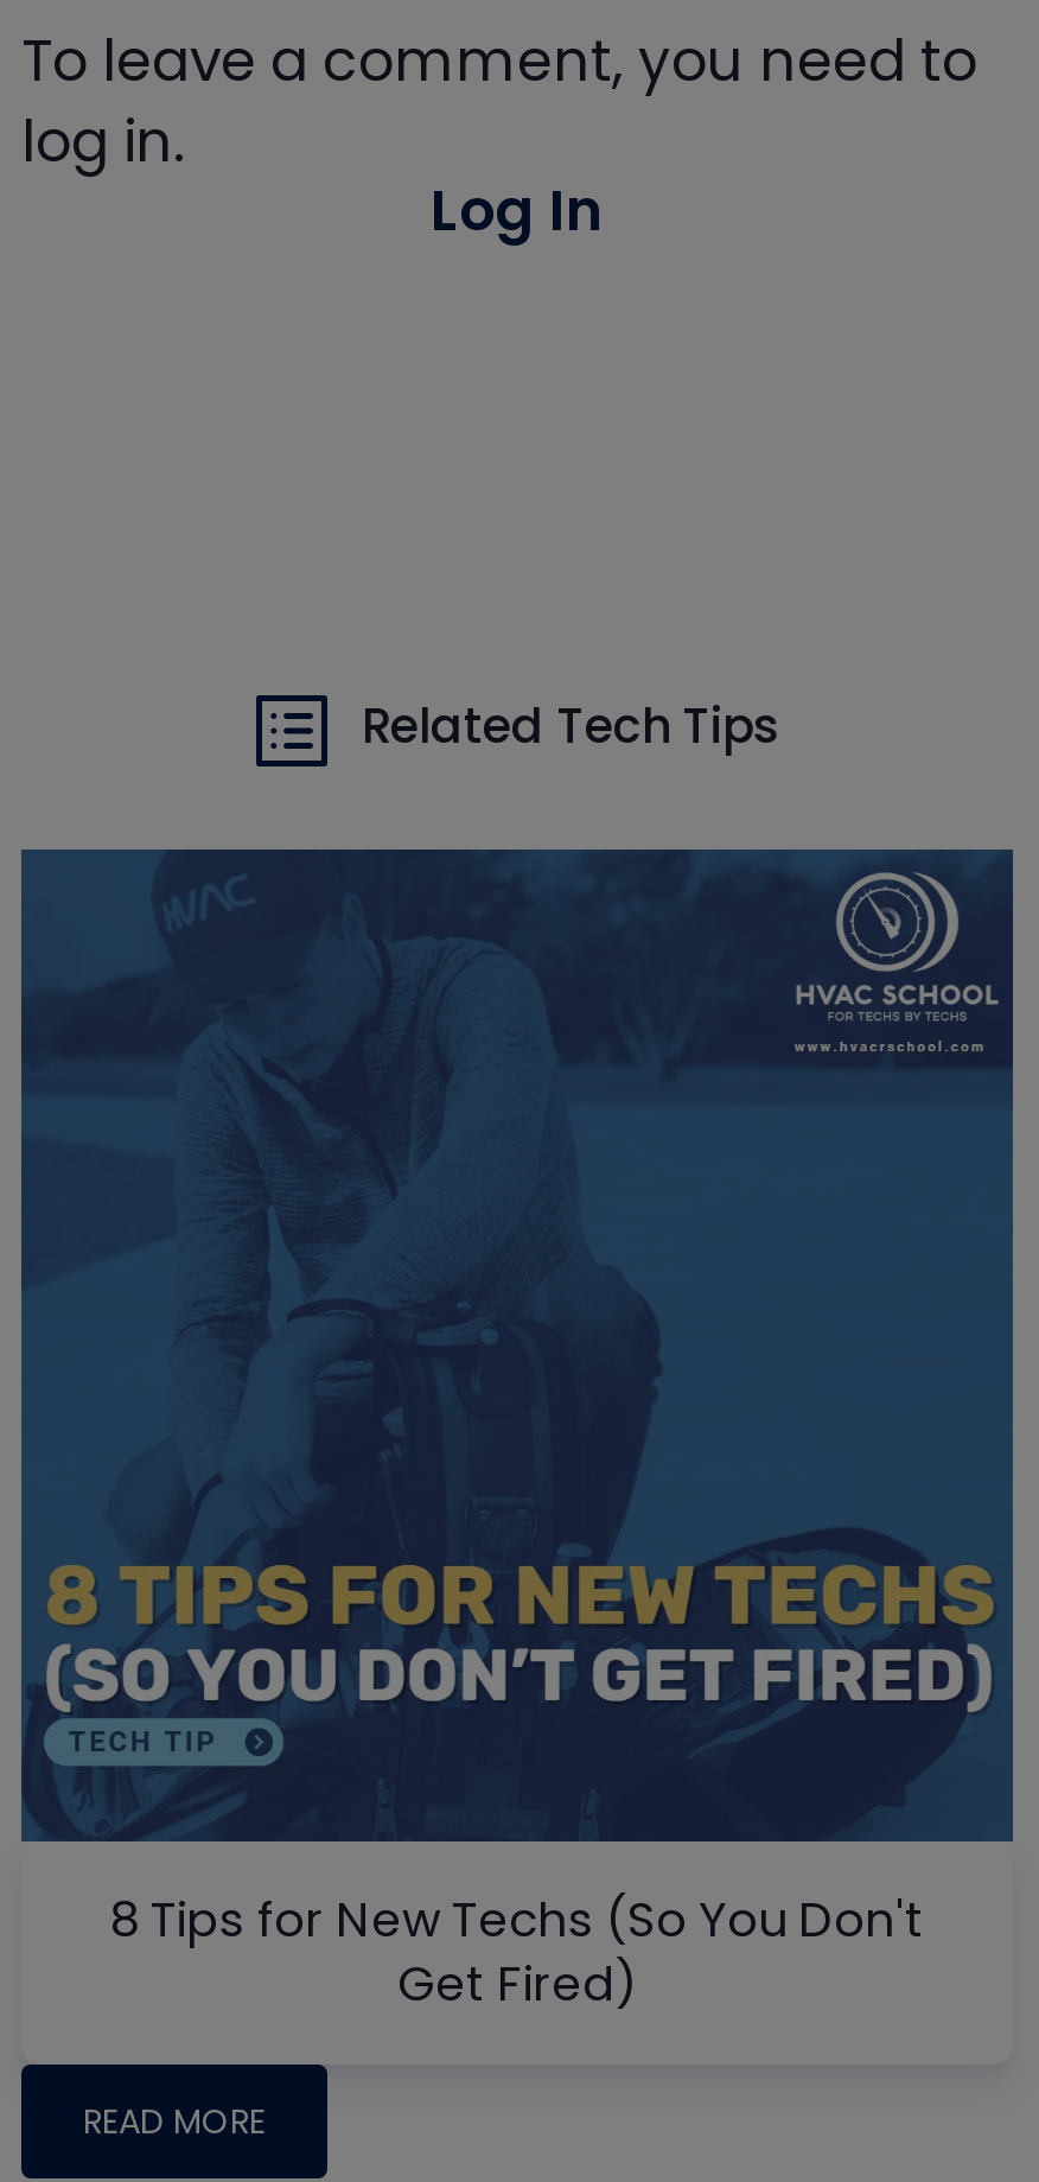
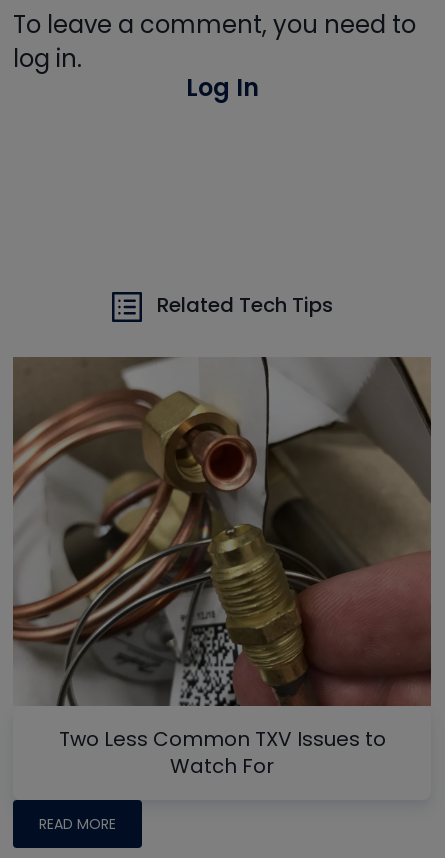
[19,847,1015,2016] [image] | 8 Tips for New Techs (So You Don't | Get Fired) -> [12,356,432,780] [image] | Two Less Common TXV Issues to | Watch For

